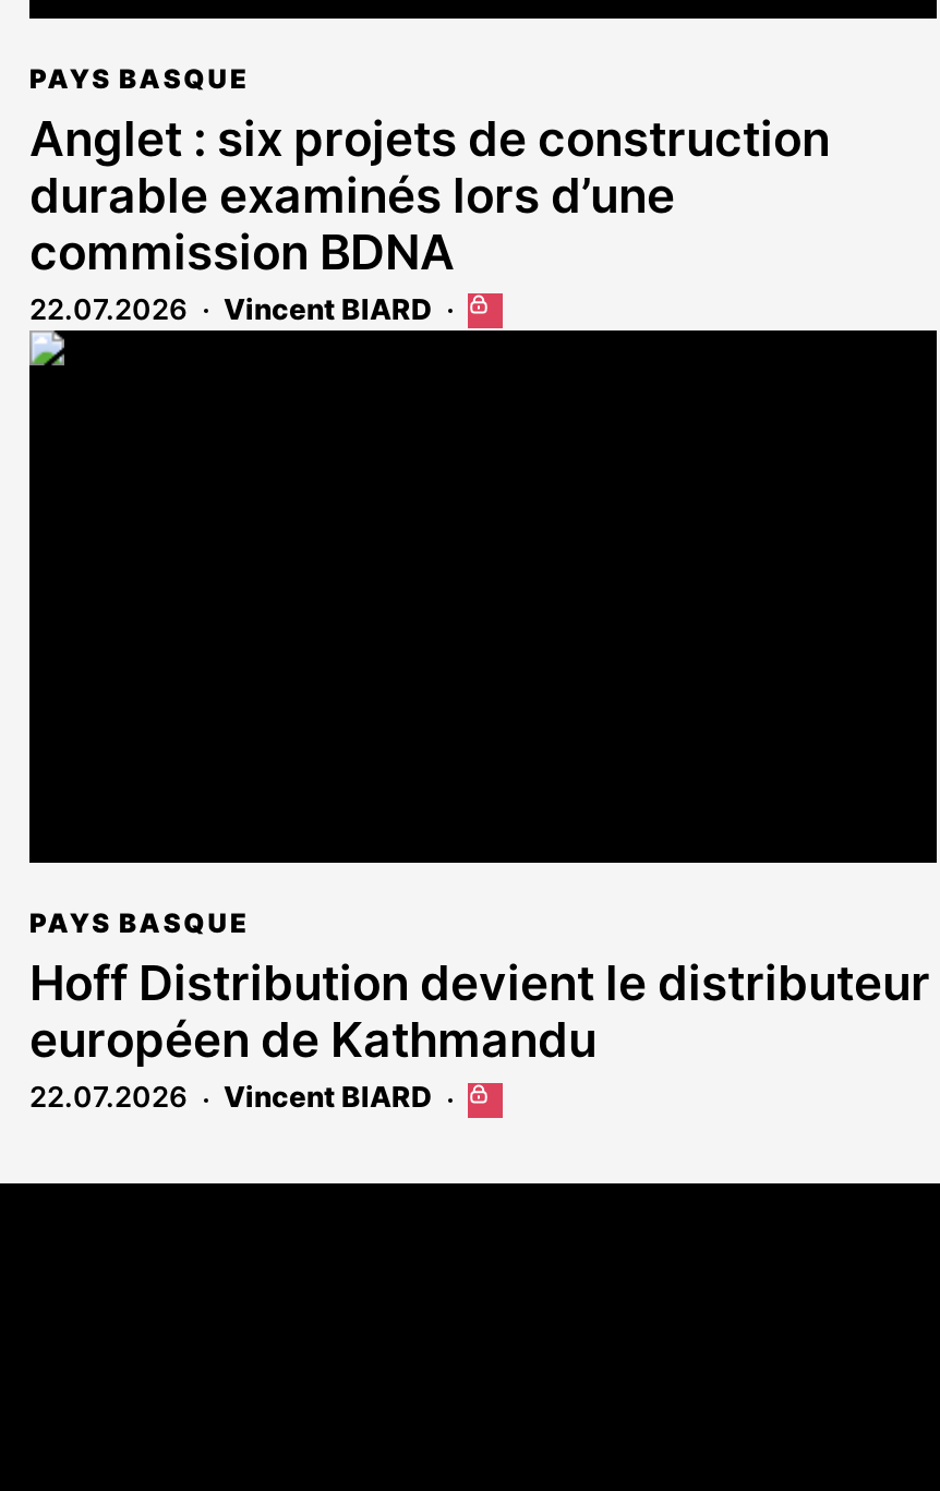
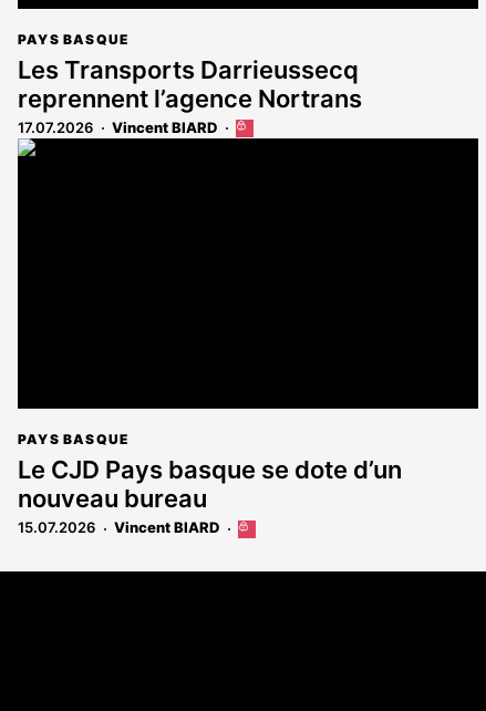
[29,110,830,326] Anglet : six projets de construction | durable examinés lors d’une | commission BDNA | 22.07.2026 -> [18,55,362,136] Les Transports Darrieussecq | reprennent l’agence Nortrans | 17.07.2026
[29,955,930,1114] Hoff Distribution devient le distributeur | européen de Kathmandu | 22.07.2026 -> [18,456,402,536] Le CJD Pays basque se dote d’un | nouveau bureau | 15.07.2026

